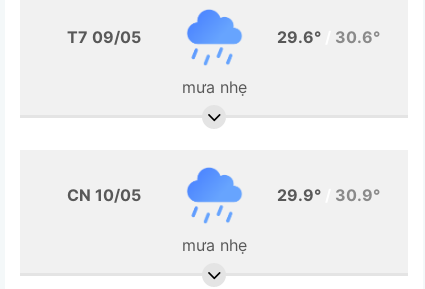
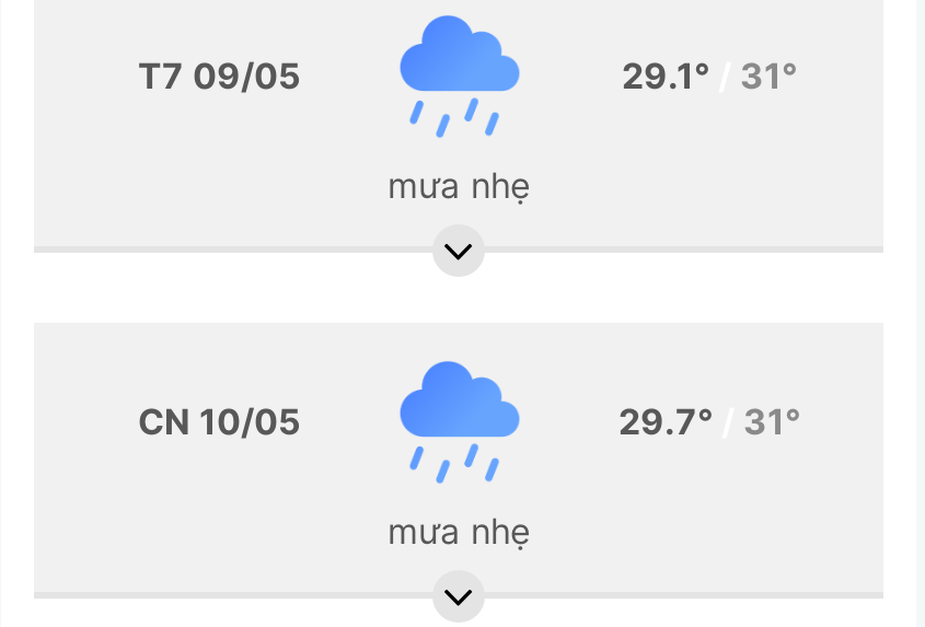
[277,27,380,47] 29.6° / 30.6° -> [622,53,797,97] 29.1° / 31°
[277,185,380,205] 29.9° / 30.9° -> [618,399,800,443] 29.7° / 31°

